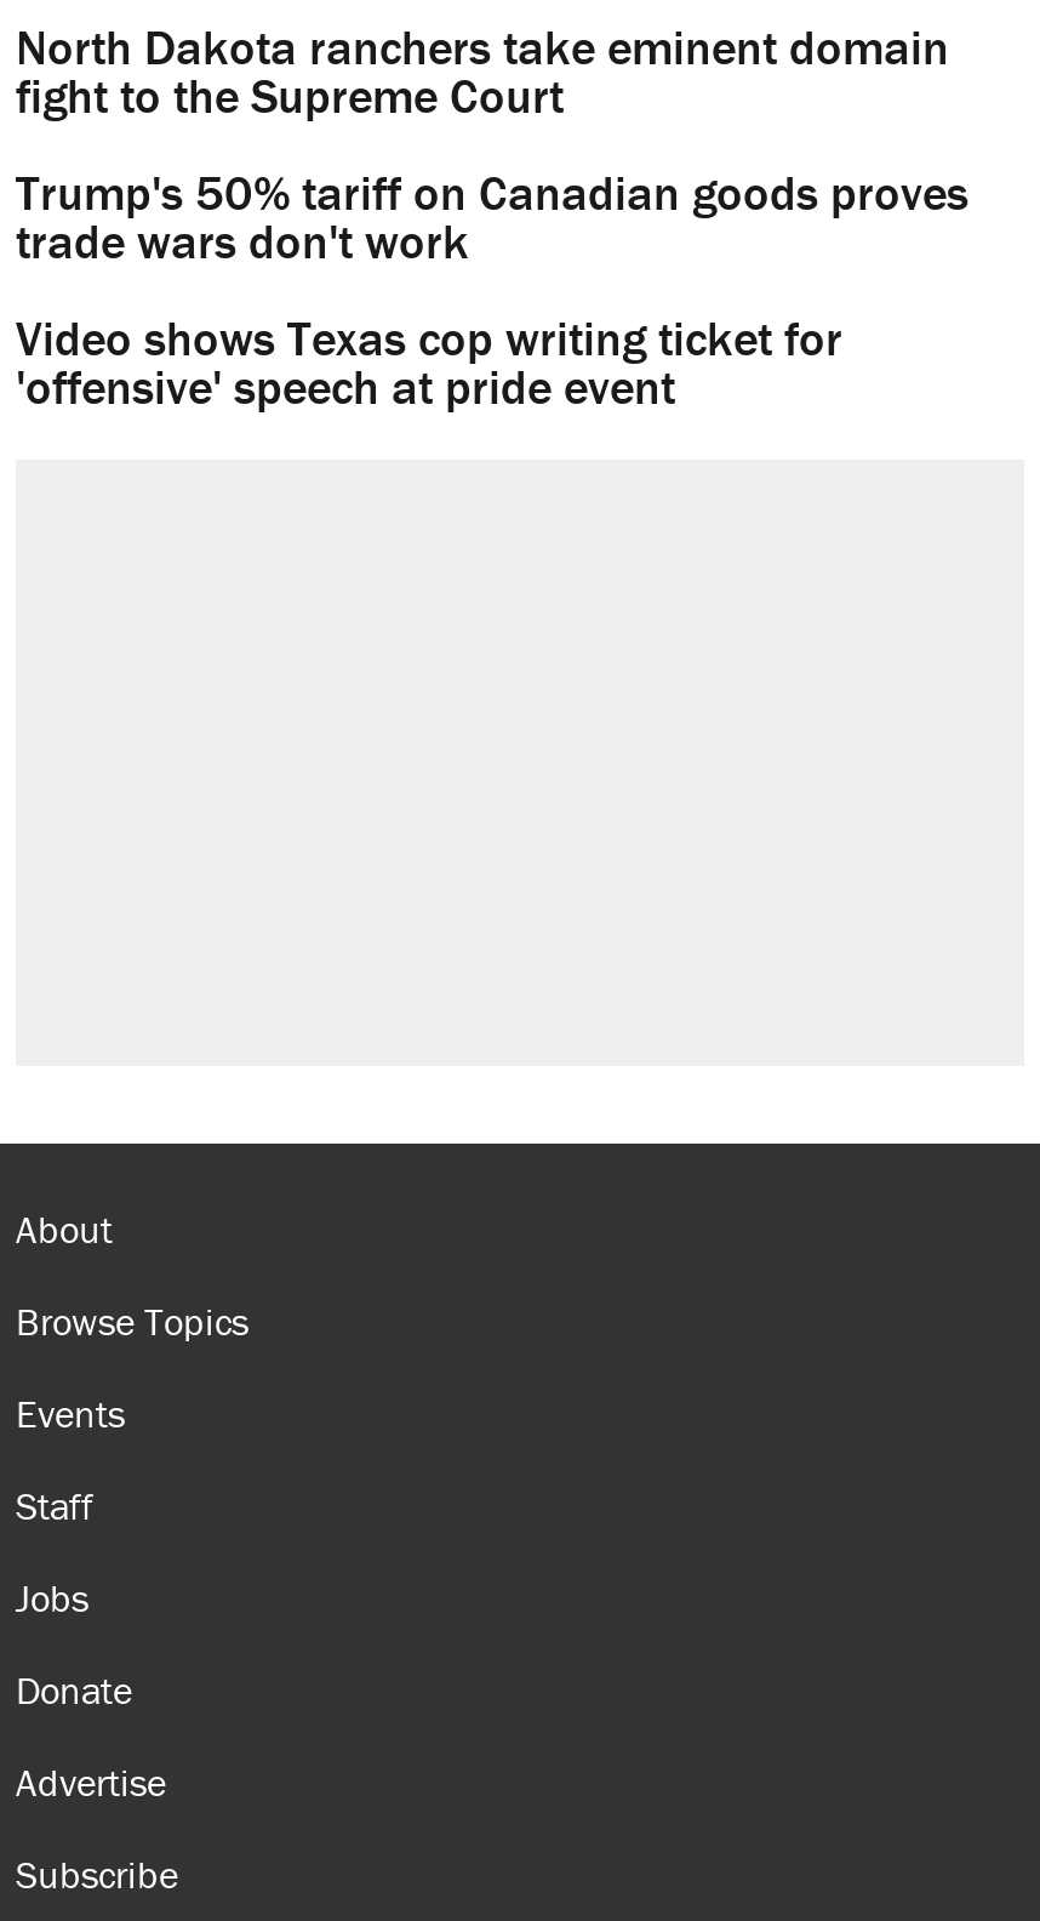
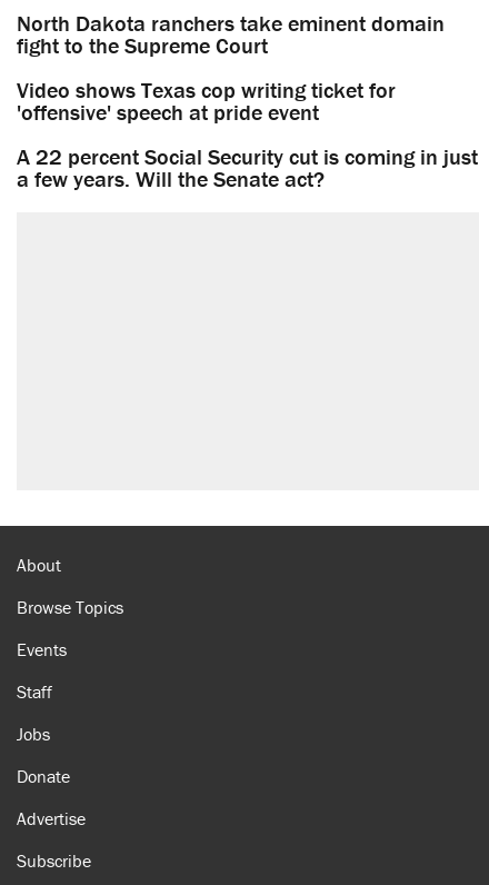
[16,162,968,271] Trump's 50% tariff on Canadian goods proves | trade wars don't work -> none
moved [16,308,842,417] -> [17,76,396,126]: Video shows Texas cop writing ticket for | 'offensive' speech at pride event
none -> [17,143,478,193] A 22 percent Social Security cut is coming in just | a few years. Will the Senate act?

